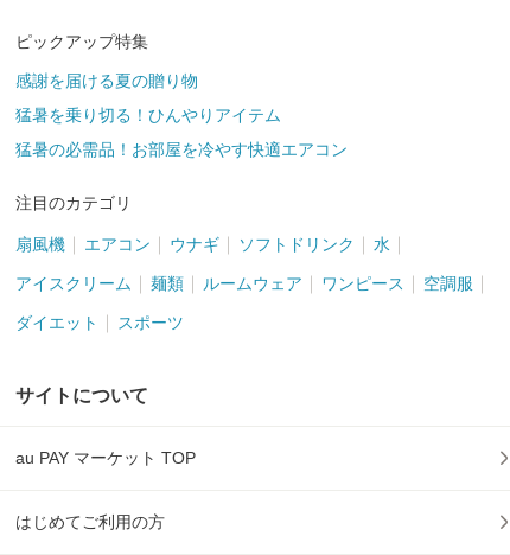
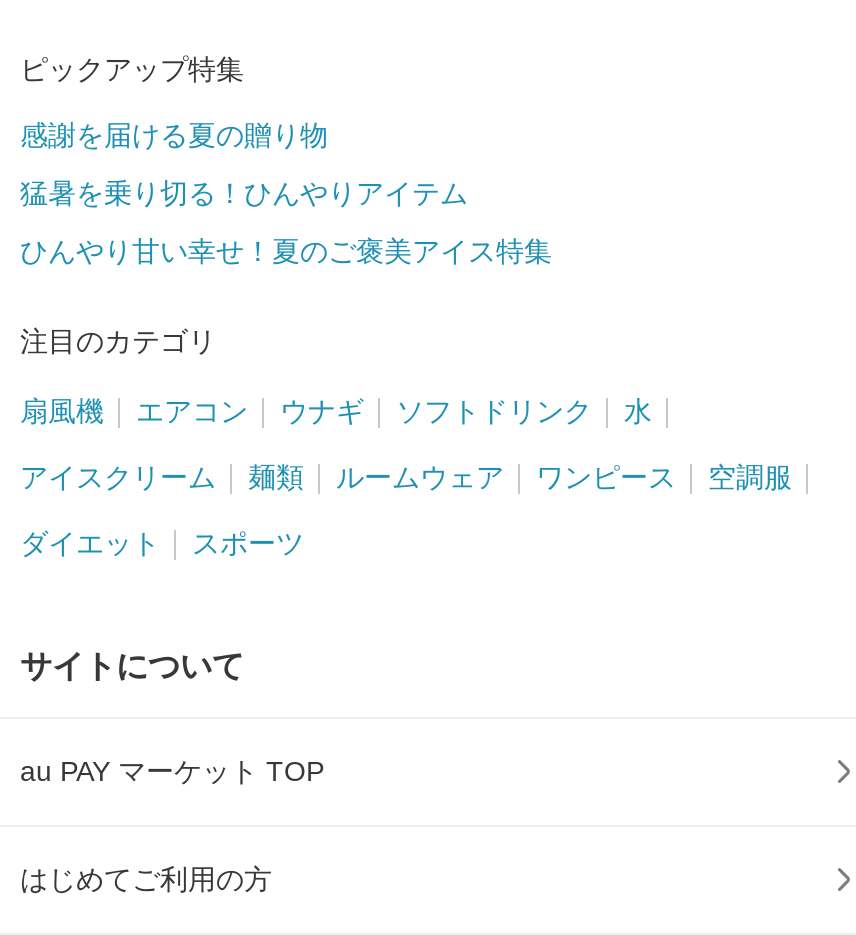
[15,140,348,159] 猛暑の必需品！お部屋を冷やす快適エアコン -> [20,236,552,268] ひんやり甘い幸せ！夏のご褒美アイス特集

